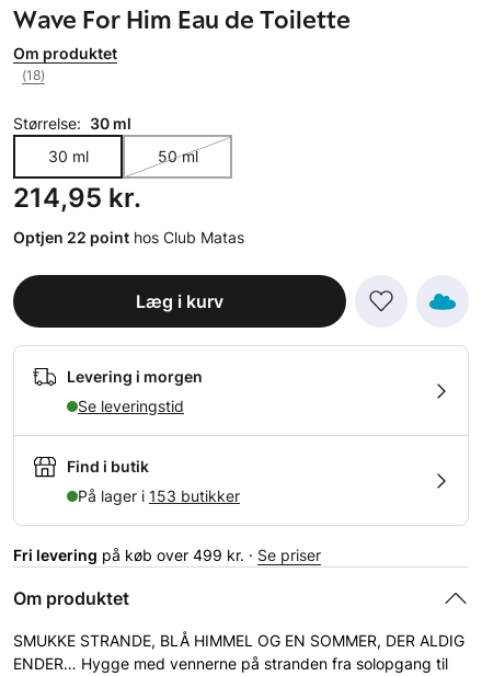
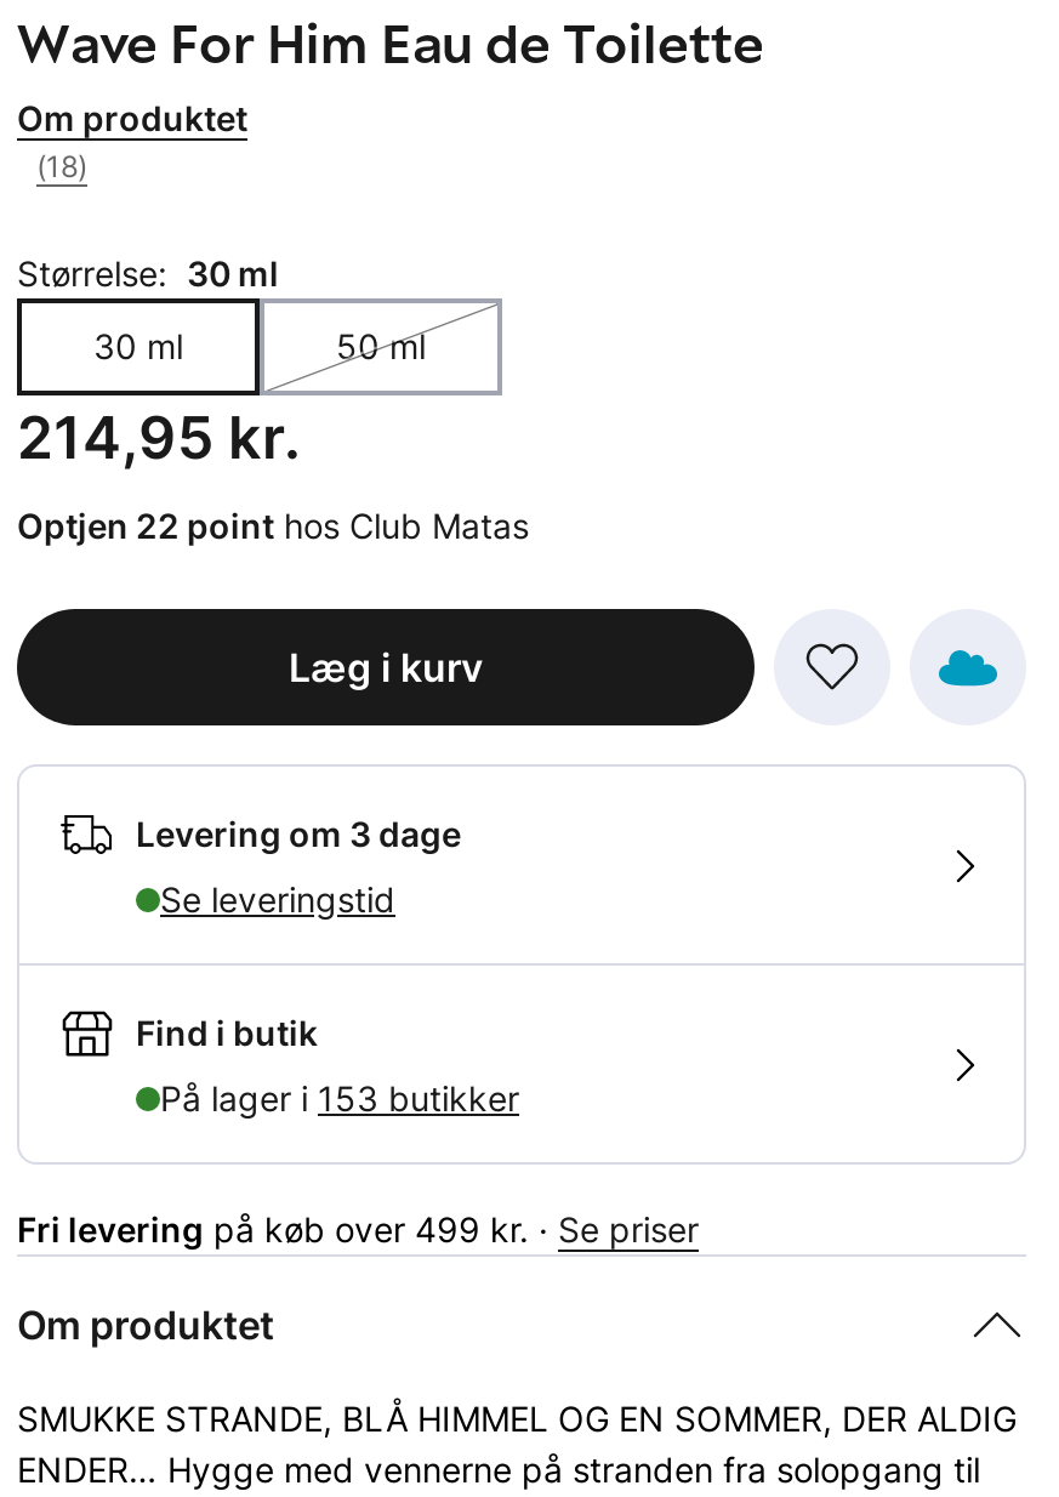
[67,367,203,386] Levering i morgen -> [136,813,461,854] Levering om 3 dage

